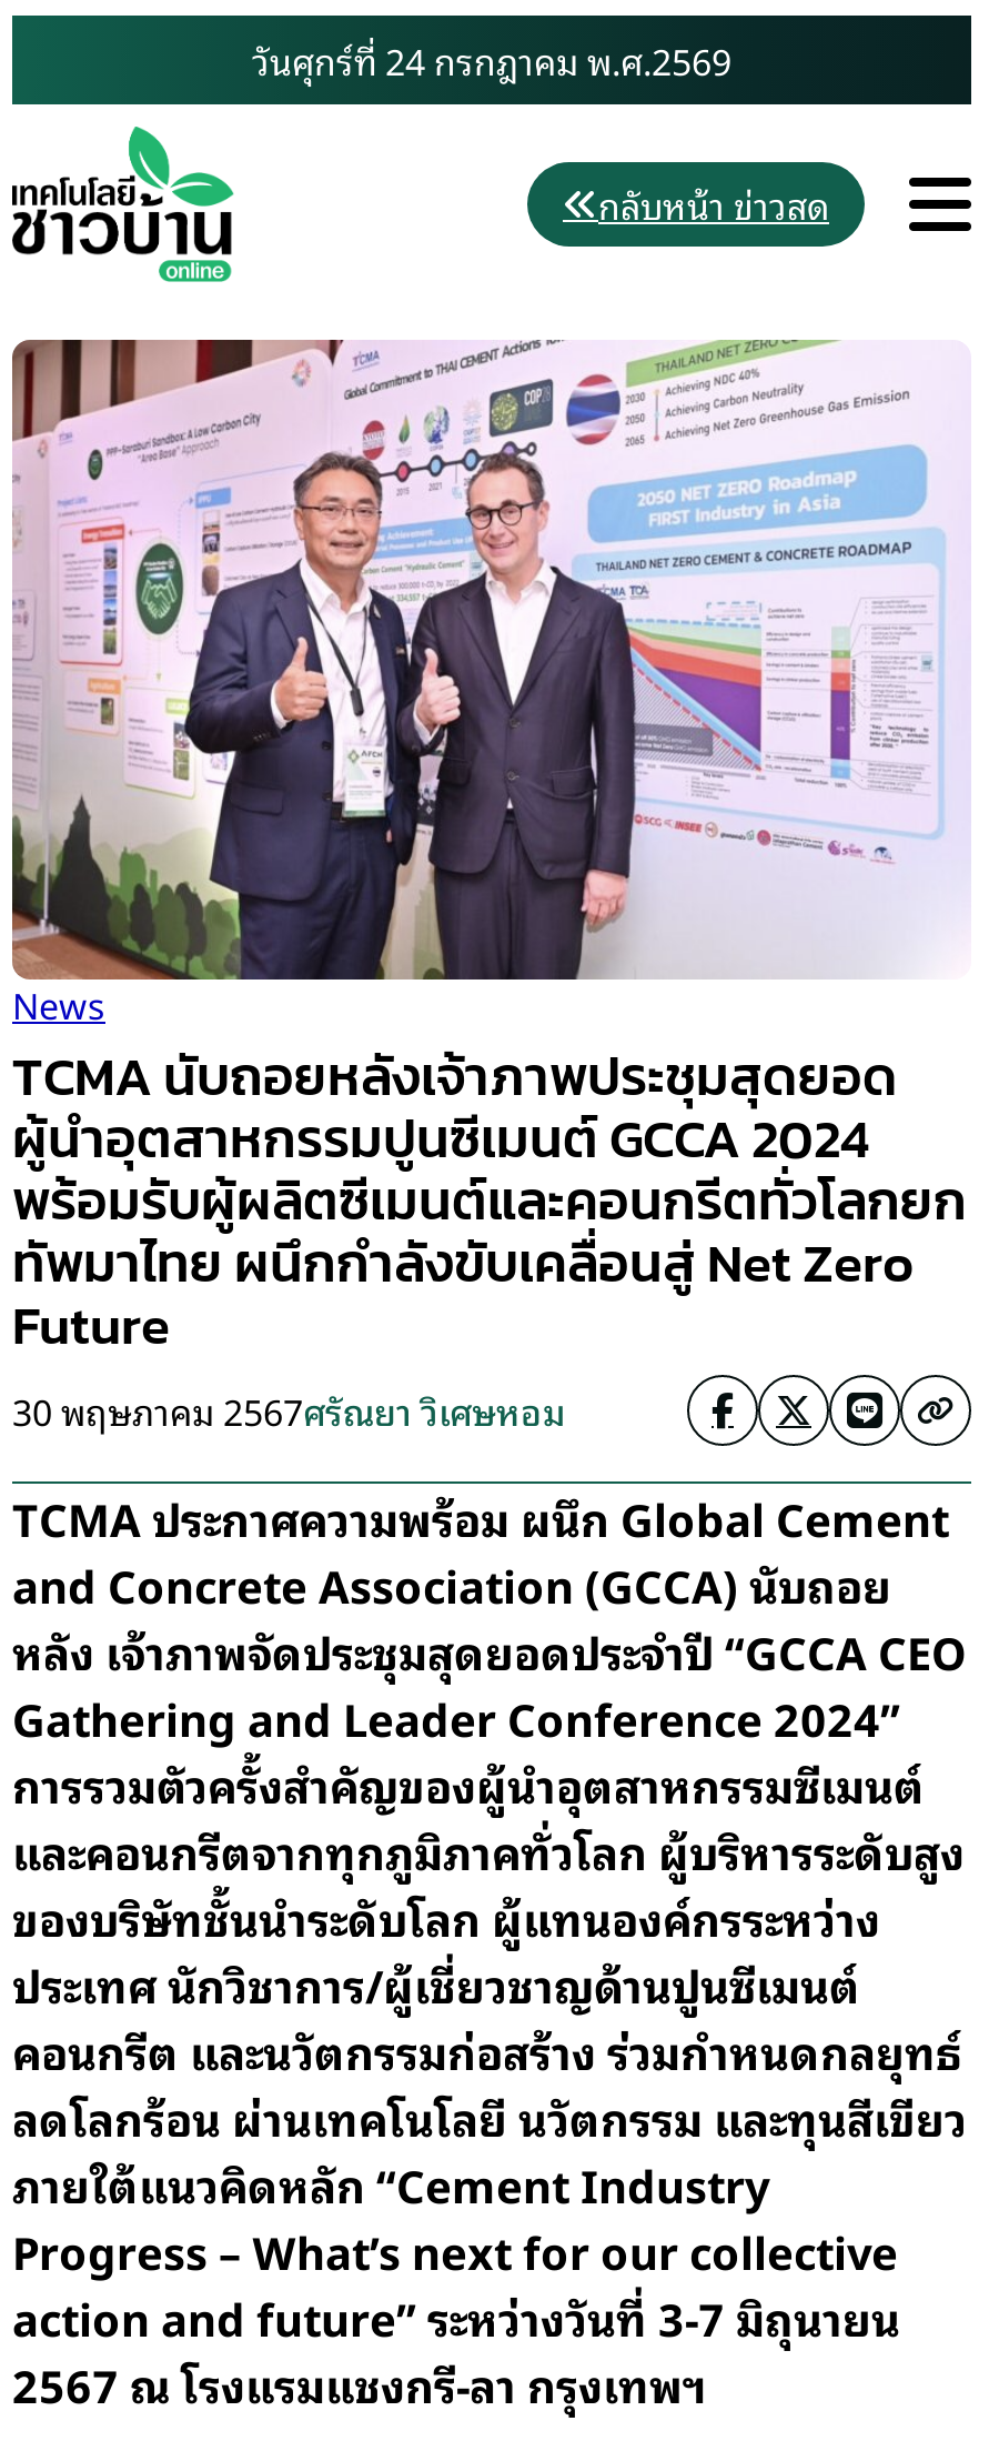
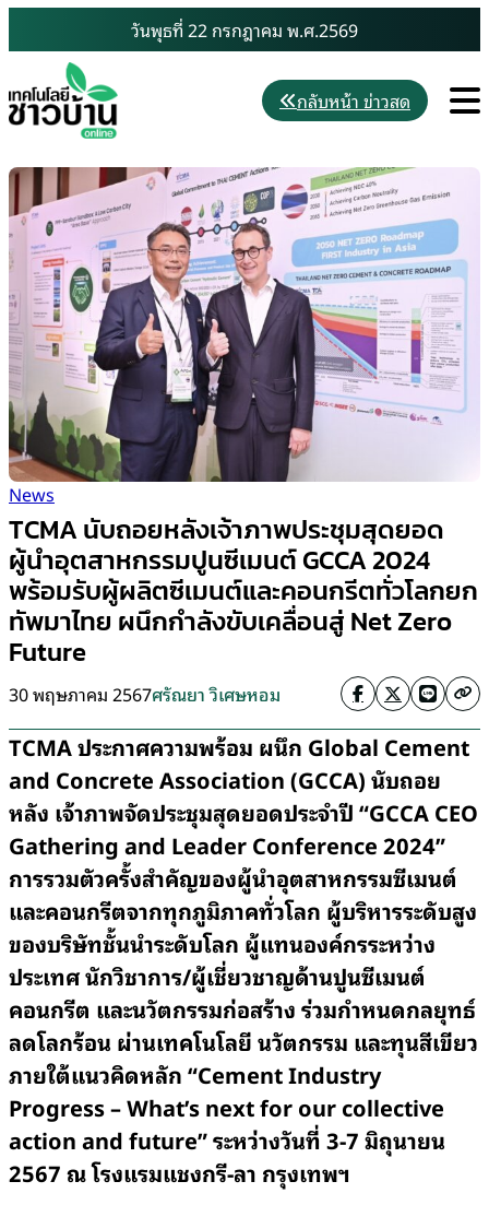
[252,31,731,89] วันศุกร์ที่ 24 กรกฎาคม พ.ศ.2569 -> [131,15,358,44] วันพุธที่ 22 กรกฎาคม พ.ศ.2569

